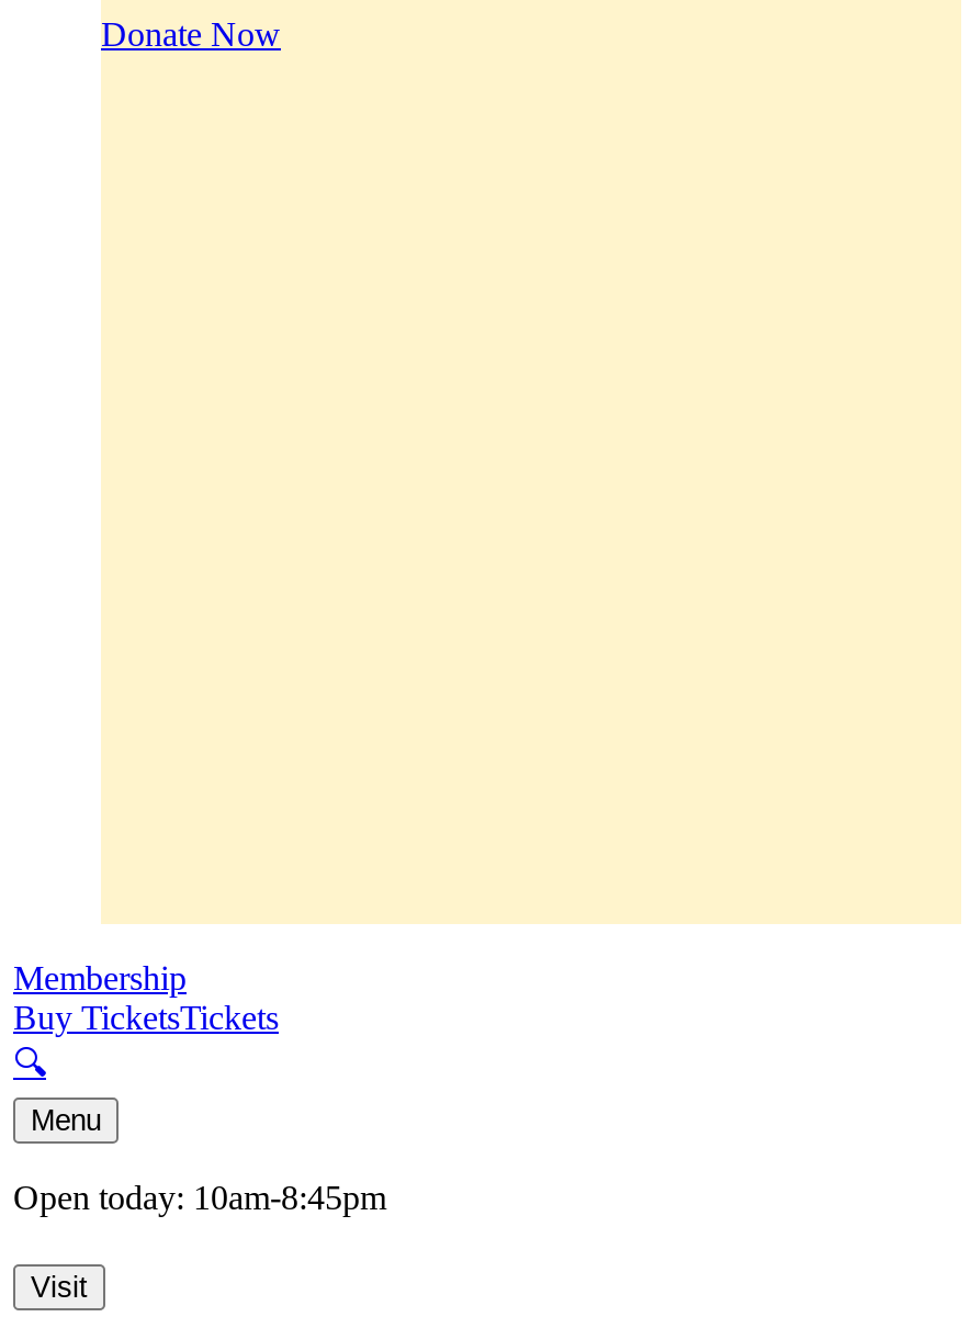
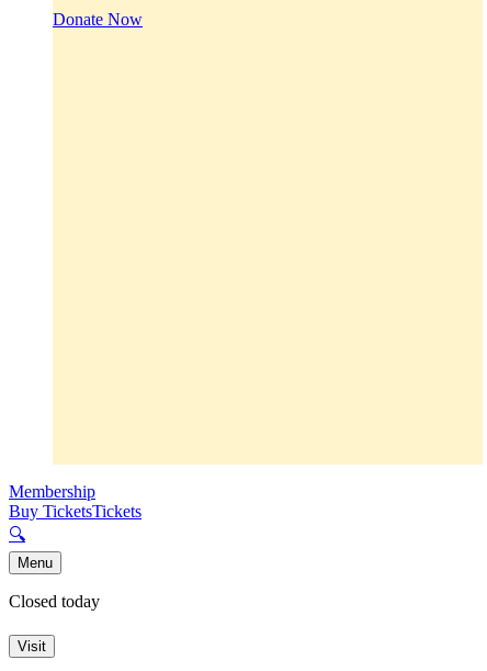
[13,1179,386,1217] Open today: 10am-8:45pm -> [9,592,100,611] Closed today

